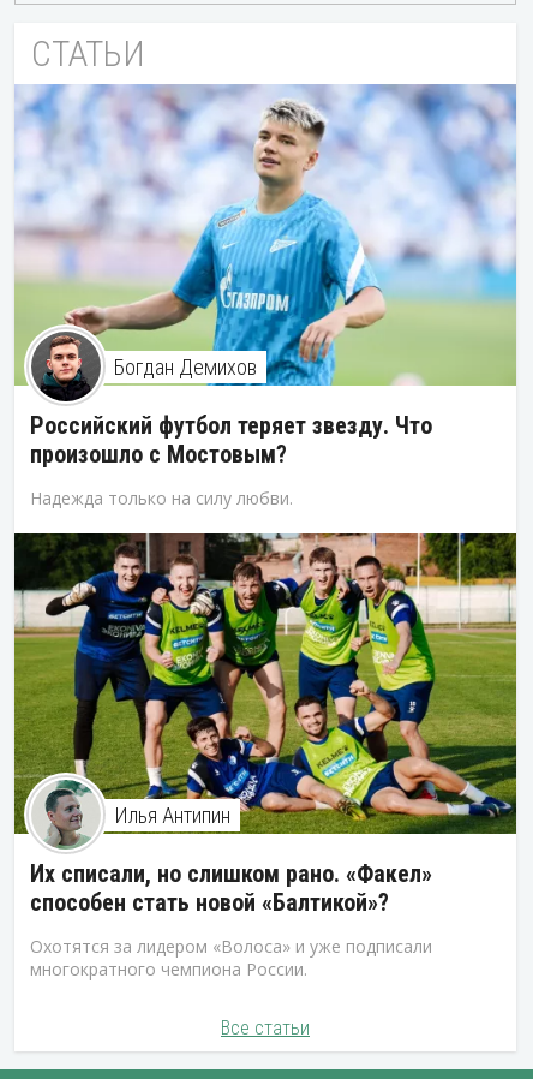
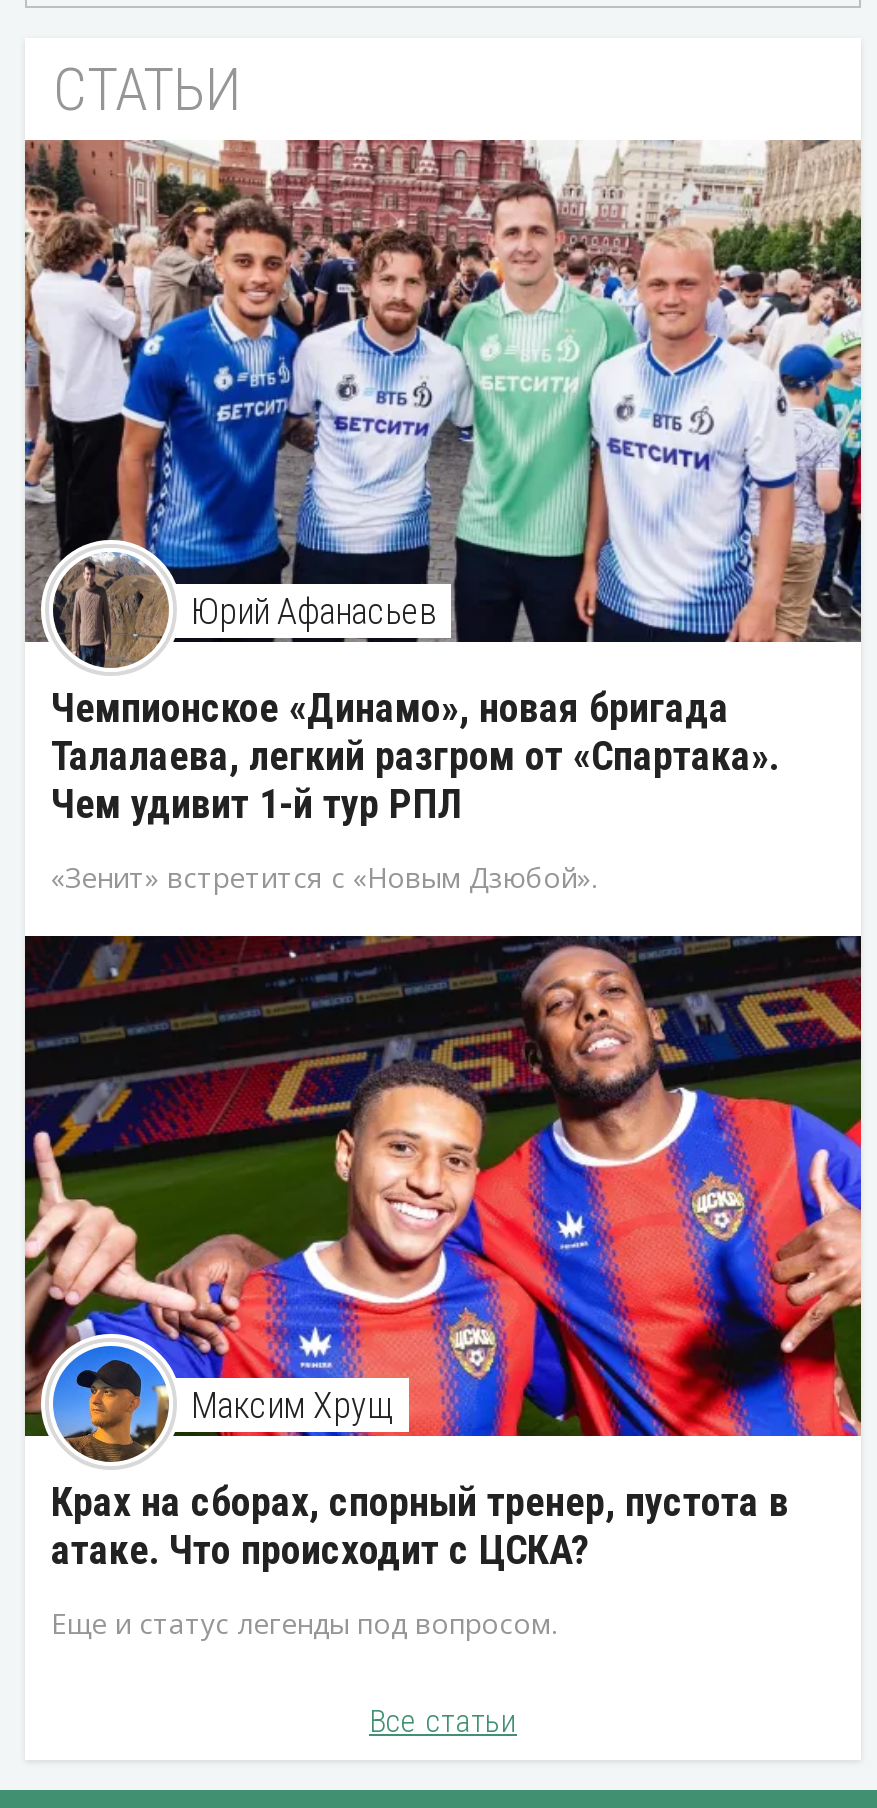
[14,83,517,395] [image] | Богдан Демихов -> [23,138,863,668] [image] | Юрий Афанасьев
[30,411,432,468] Российский футбол теряет звезду. Что | произошло с Мостовым? -> [51,683,779,827] Чемпионское «Динамо», новая бригада | Талалаева, легкий разгром от «Спартака». | Чем удивит 1-й тур РПЛ
[30,486,293,509] Надежда только на силу любви. -> [51,857,597,895] «Зенит» встретится с «Новым Дзюбой».
[13,532,517,857] [image] | Илья Антипин -> [23,898,863,1438] [image] | Максим Хрущ
[30,860,432,917] Их списали, но слишком рано. «Факел» | способен стать новой «Балтикой»? -> [51,1479,789,1575] Крах на сборах, спорный тренер, пустота в | атаке. Что происходит с ЦСКА?
[30,935,432,981] Охотятся за лидером «Волоса» и уже подписали | многократного чемпиона России. -> [51,1605,557,1643] Еще и статус легенды под вопросом.

